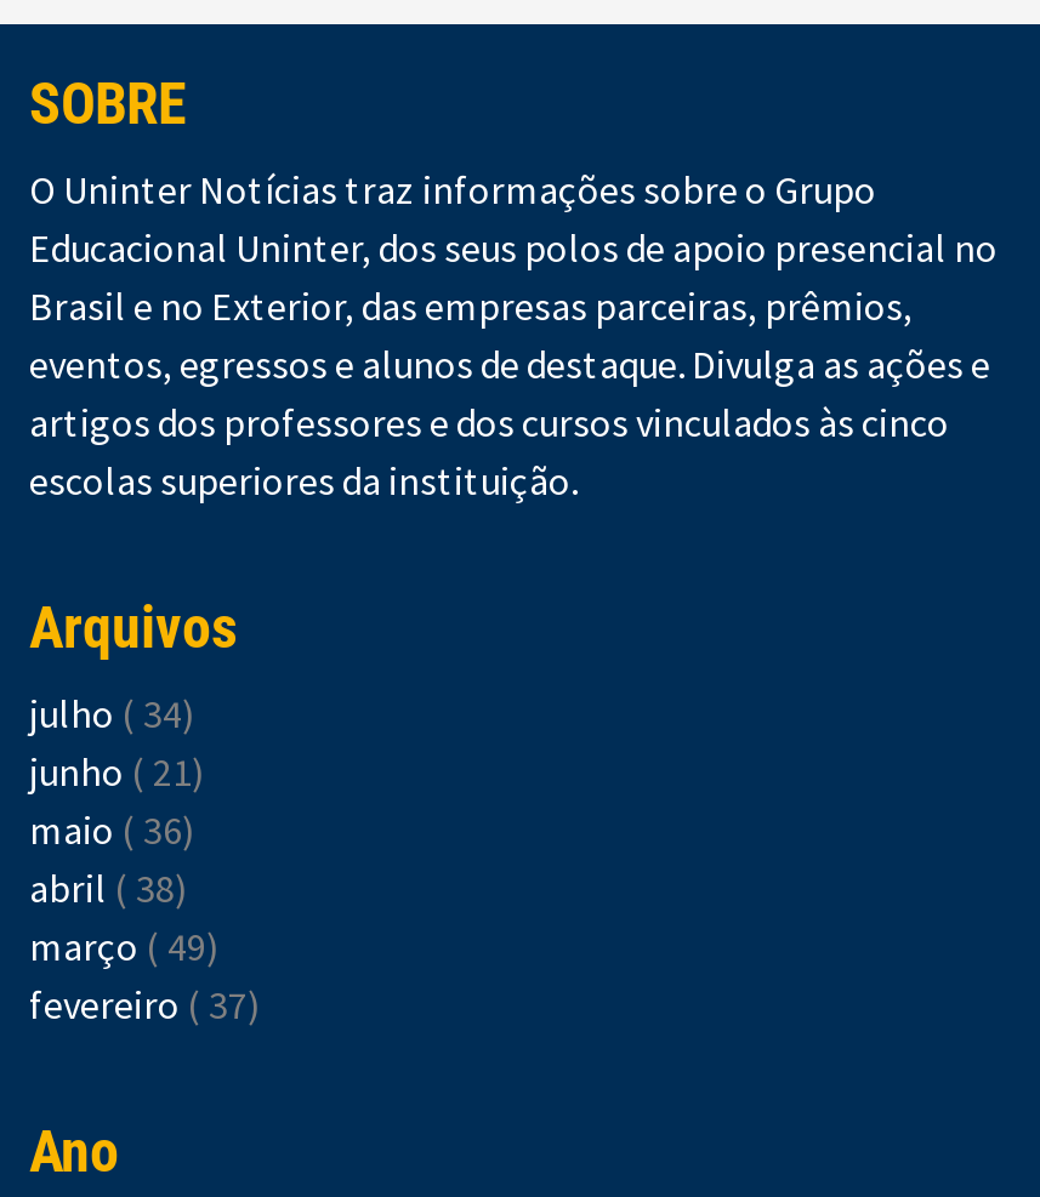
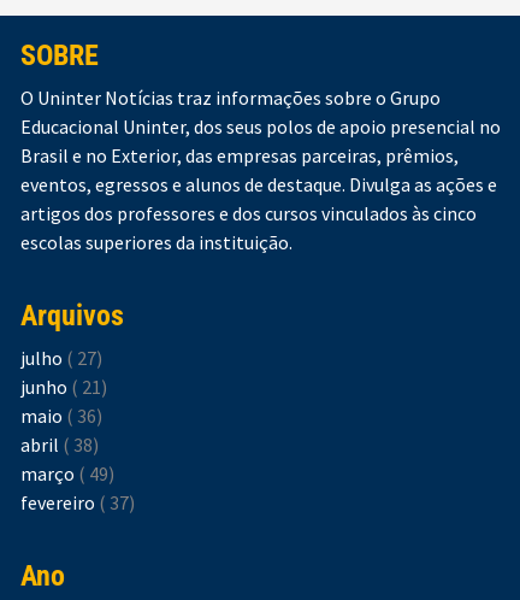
[29,689,194,737] julho ( 34) -> [20,346,102,370] julho ( 27)

